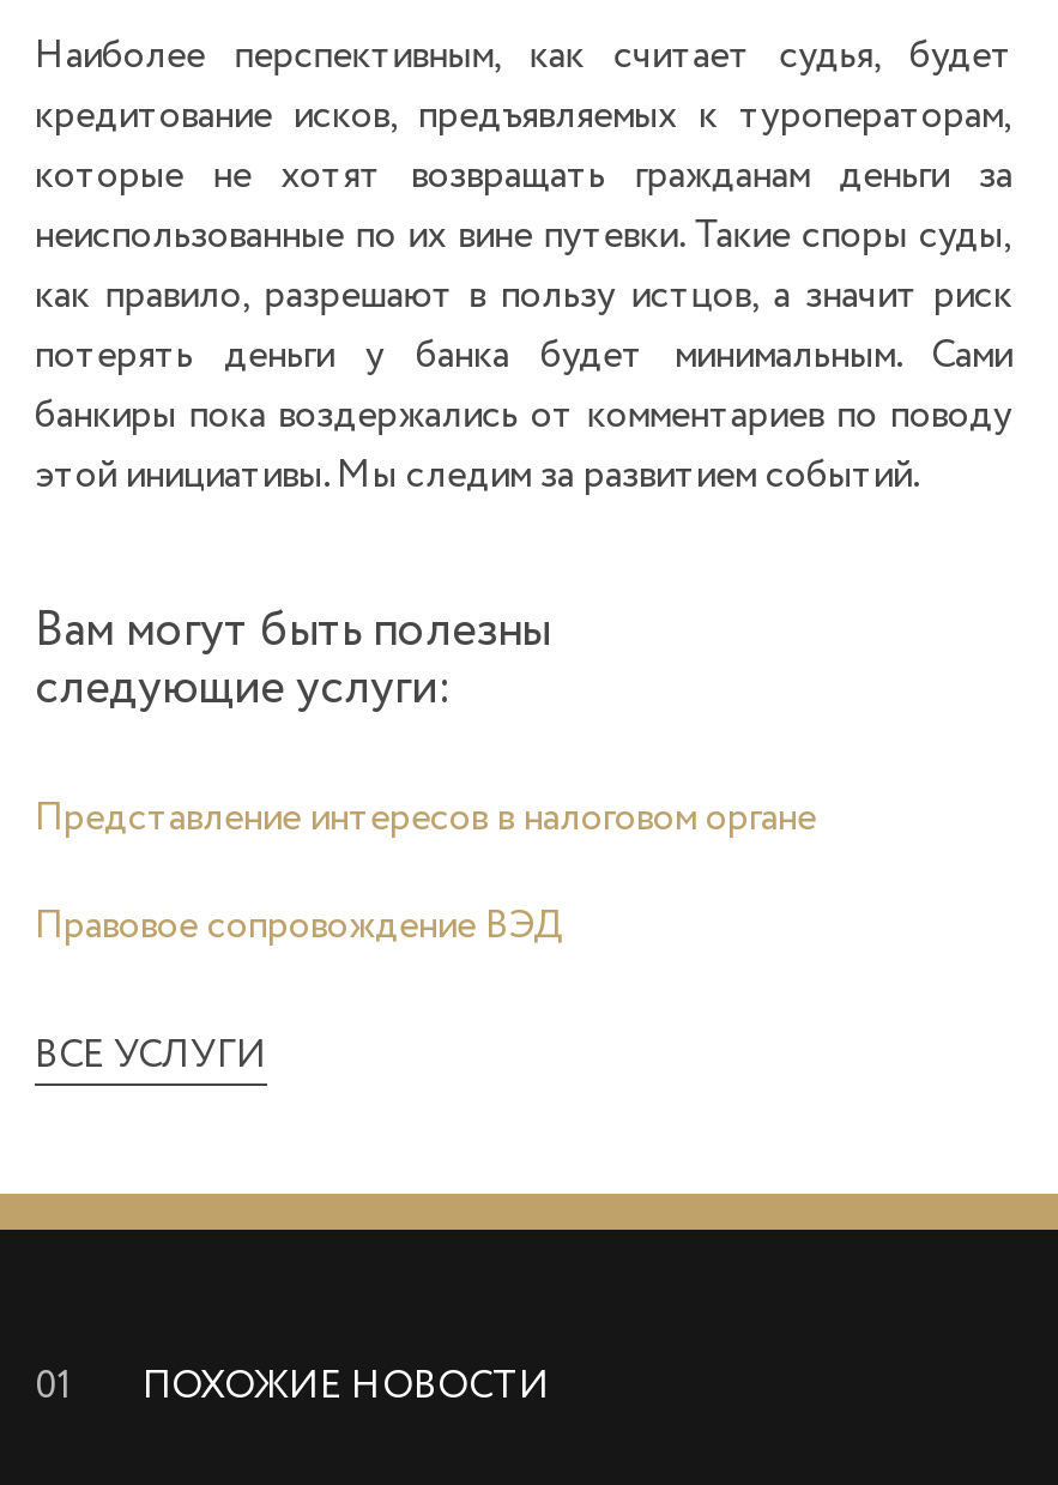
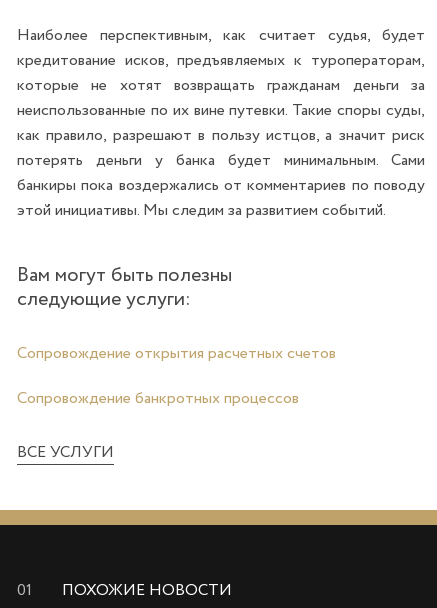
[35,801,816,839] Представление интересов в налоговом органе -> [17,346,336,362] Сопровождение открытия расчетных счетов
[35,908,564,947] Правовое сопровождение ВЭД -> [17,391,299,407] Сопровождение банкротных процессов

